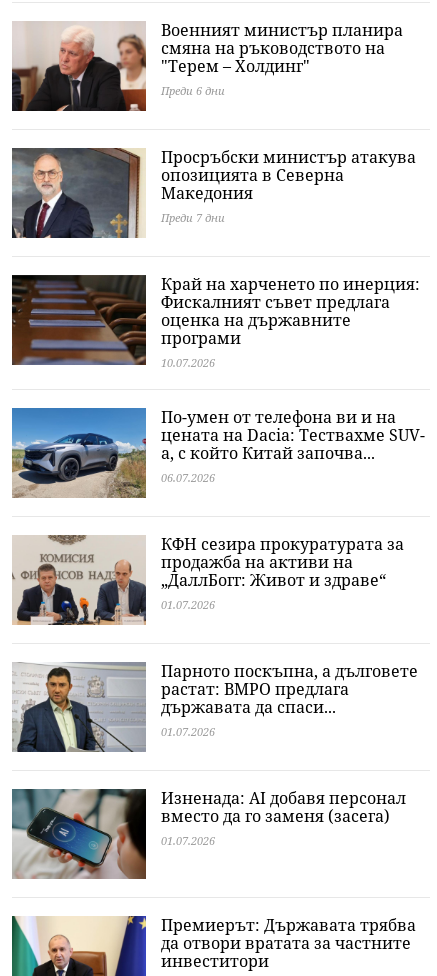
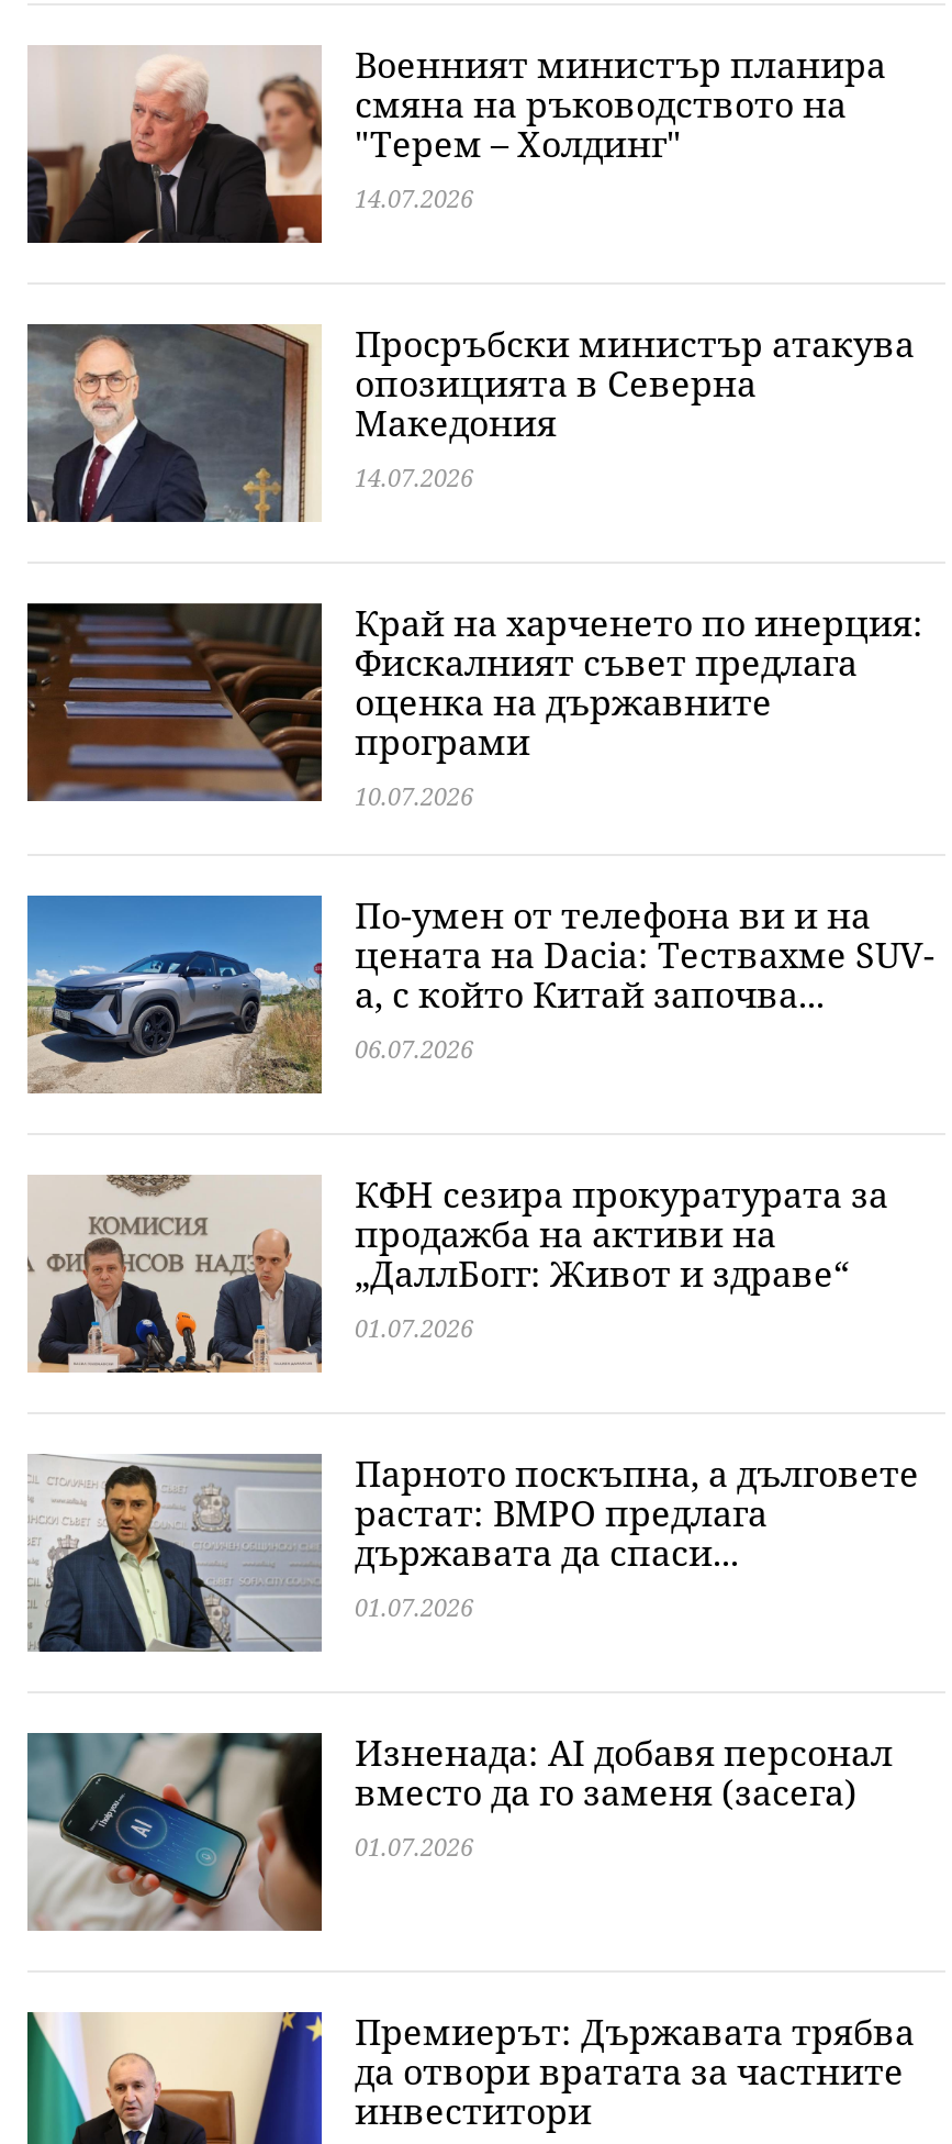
[161,83,225,98] Преди 6 дни -> [355,181,473,214] 14.07.2026
[161,210,225,225] Преди 7 дни -> [355,460,473,493] 14.07.2026

